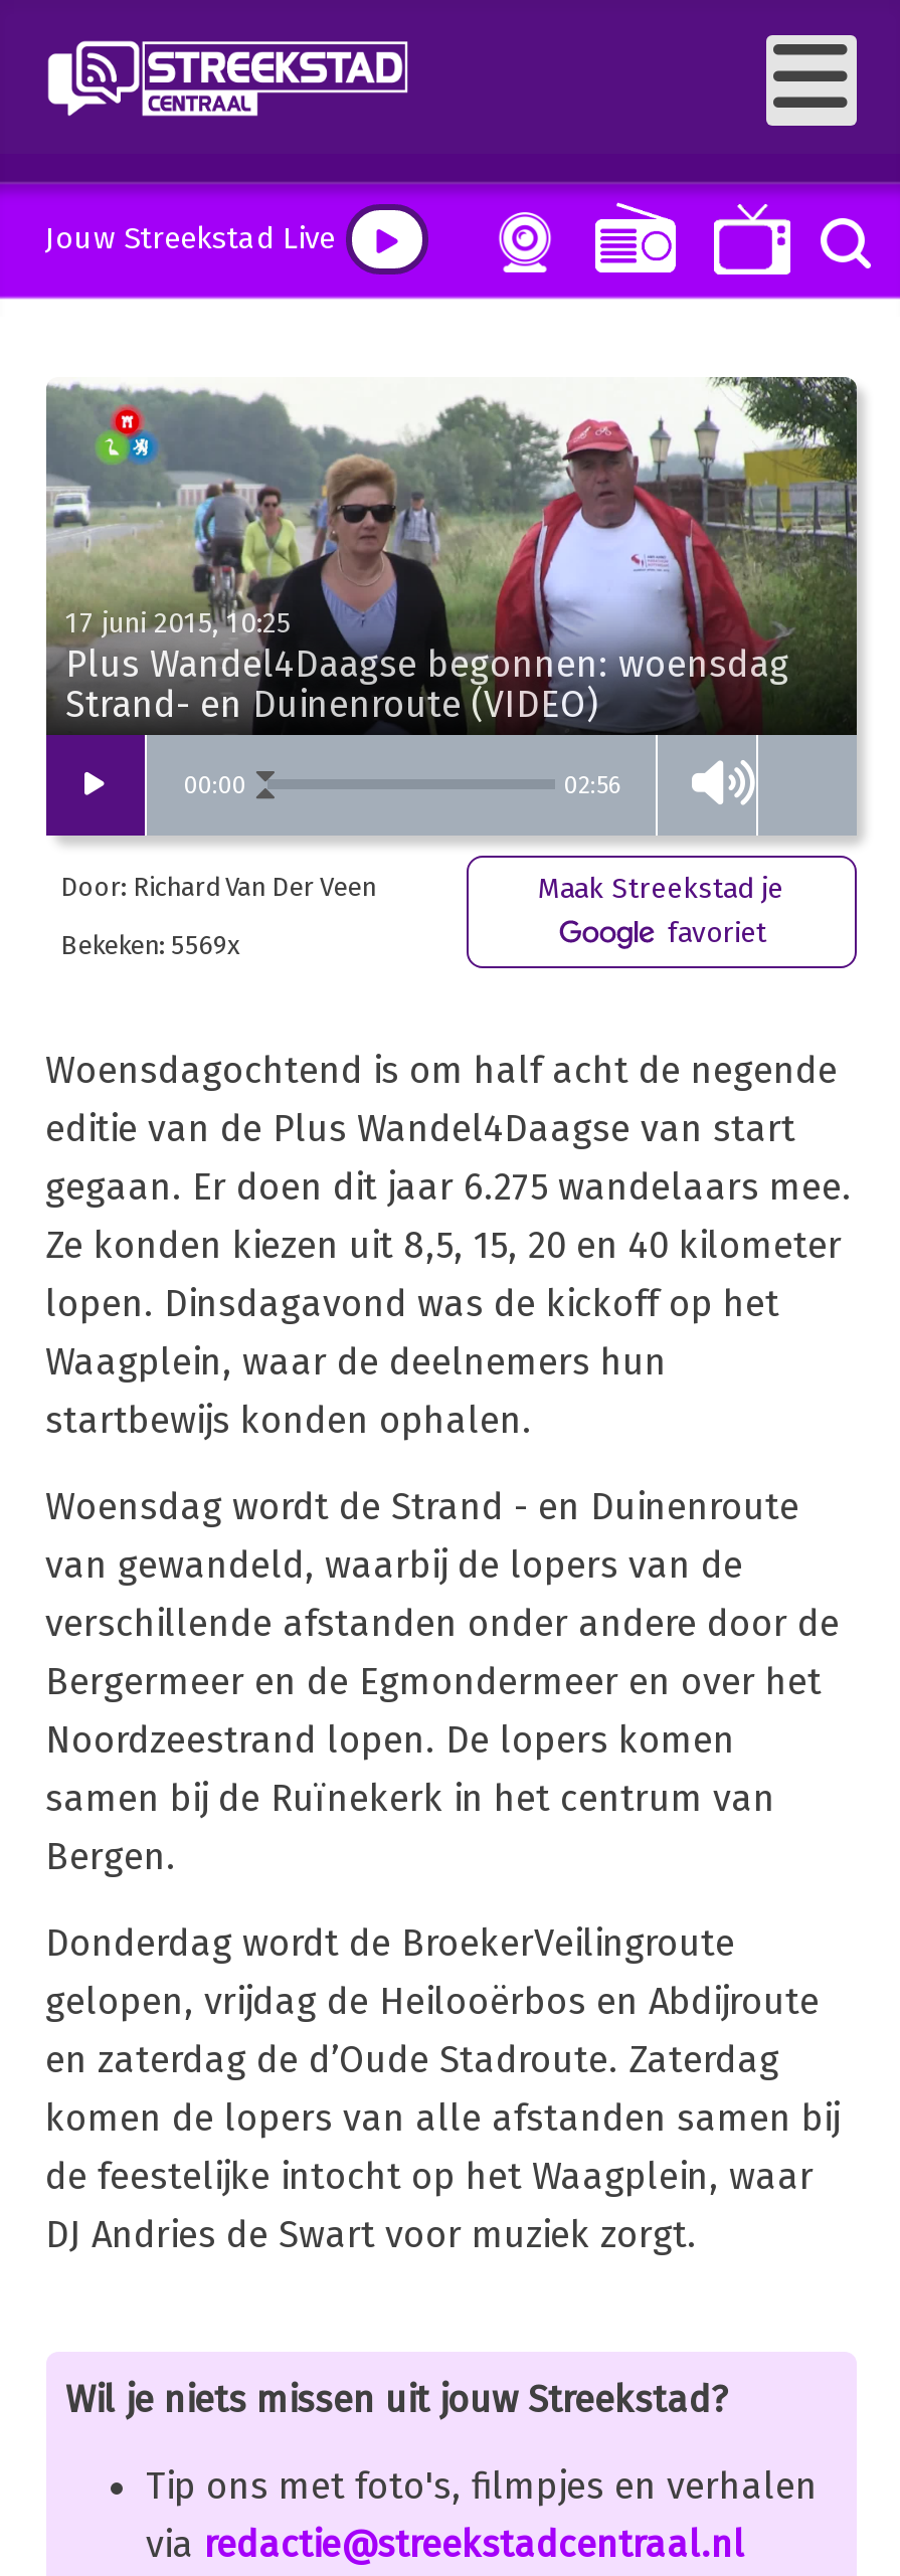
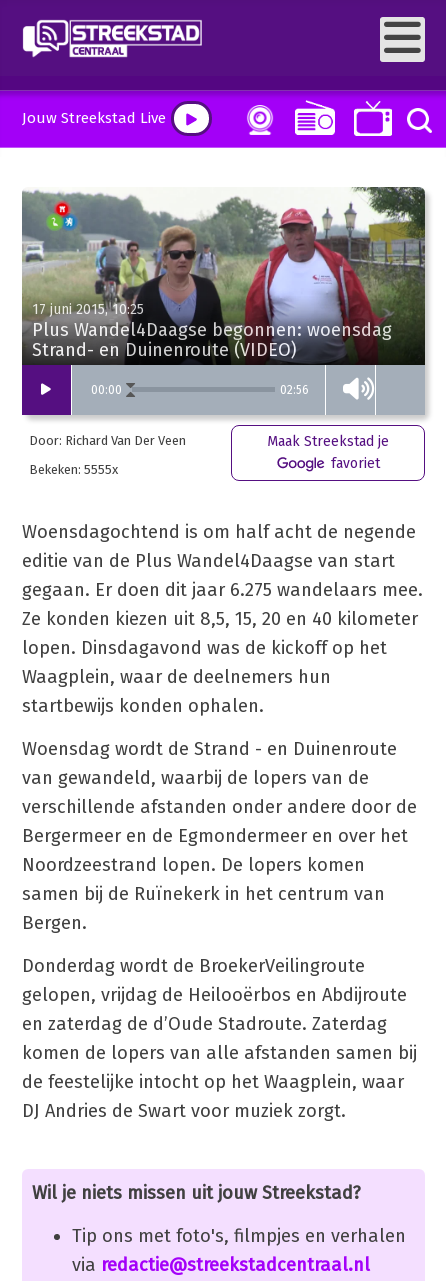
[60,929,239,960] Bekeken: 5569x -> [29,462,118,477] Bekeken: 5555x

